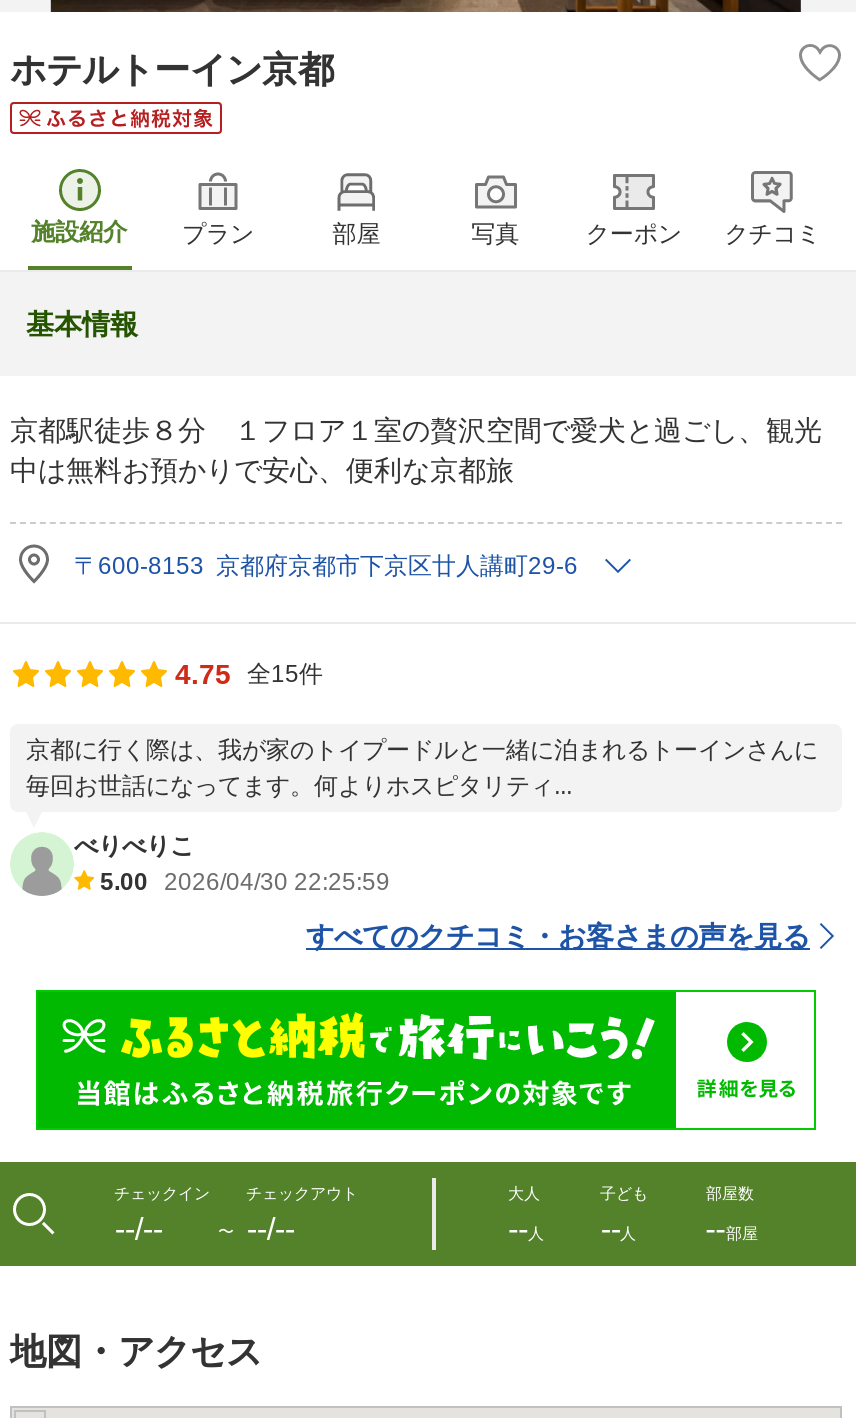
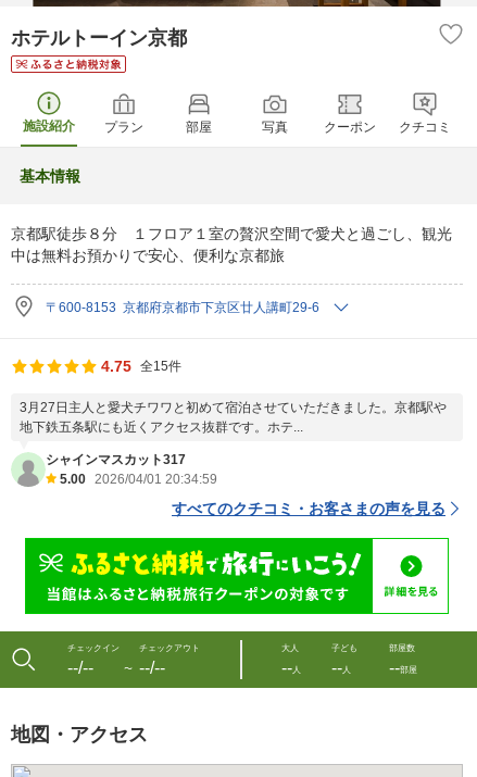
[26,736,818,800] 京都に行く際は、我が家のトイプードルと一緒に泊まれるトーインさんに | 毎回お世話になってます。何よりホスピタリティ... -> [20,400,447,435] 3月27日主人と愛犬チワワと初めて宿泊させていただきました。京都駅や | 地下鉄五条駅にも近くアクセス抜群です。ホテ...
[74,832,390,896] べりべりこ | 5.00 2026/04/30 22:25:59 -> [46,452,217,487] シャインマスカット317 | 5.00 2026/04/01 20:34:59

